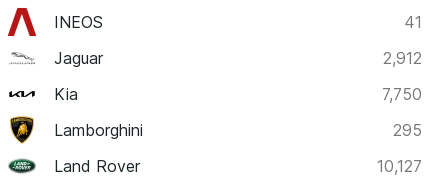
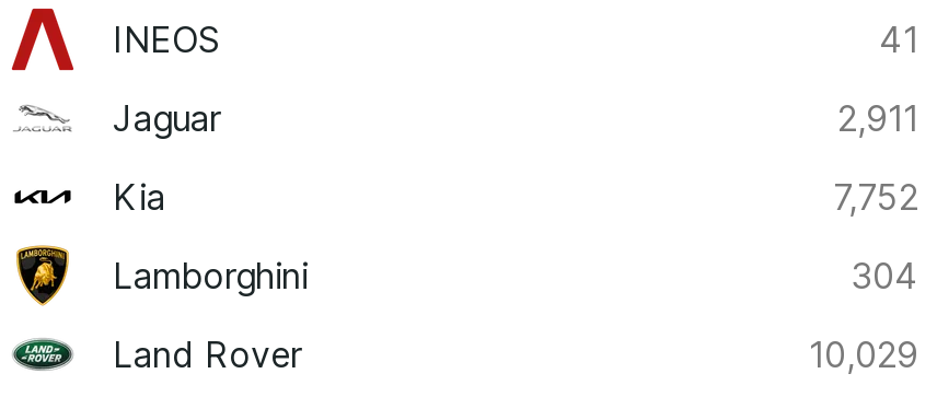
[383,47,422,67] 2,912 -> [837,95,918,139] 2,911
[382,83,422,103] 7,750 -> [833,174,918,218] 7,752
[393,119,422,139] 295 -> [851,253,918,296] 304
[377,155,422,175] 10,127 -> [809,331,918,375] 10,029

